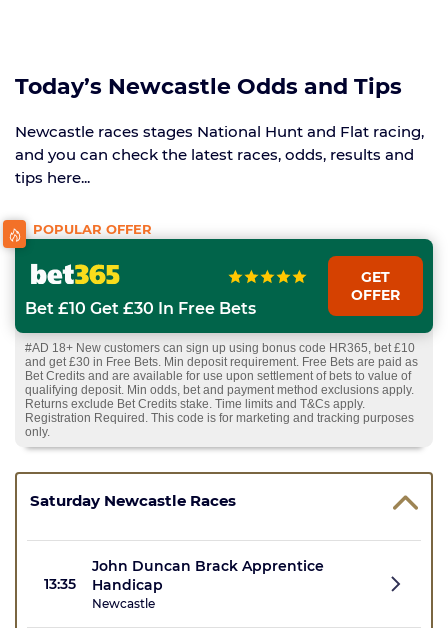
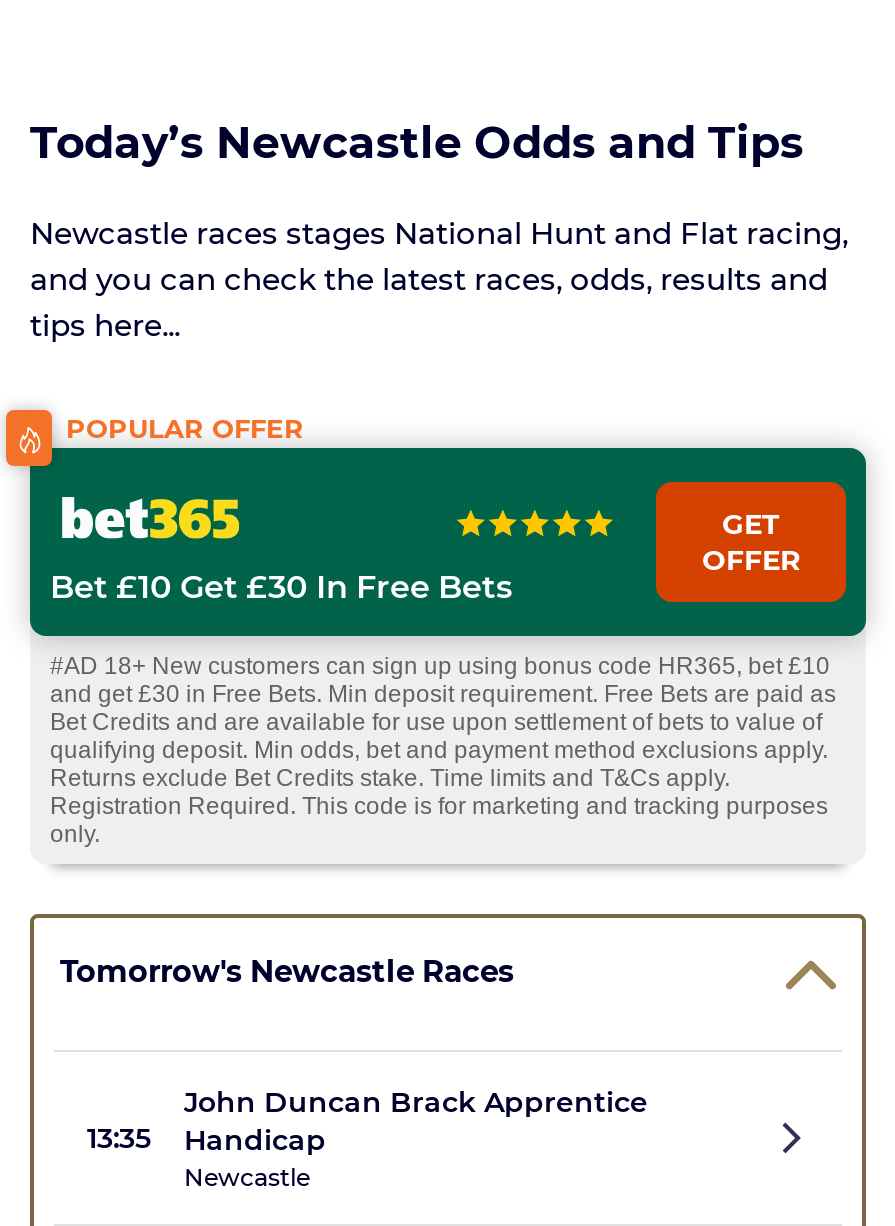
[30,491,236,510] Saturday Newcastle Races -> [60,952,514,990] Tomorrow's Newcastle Races

